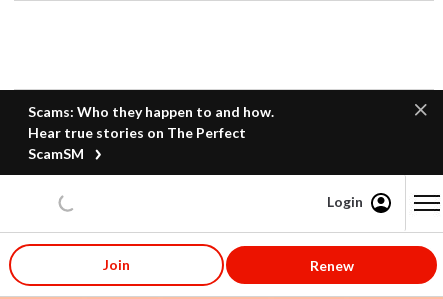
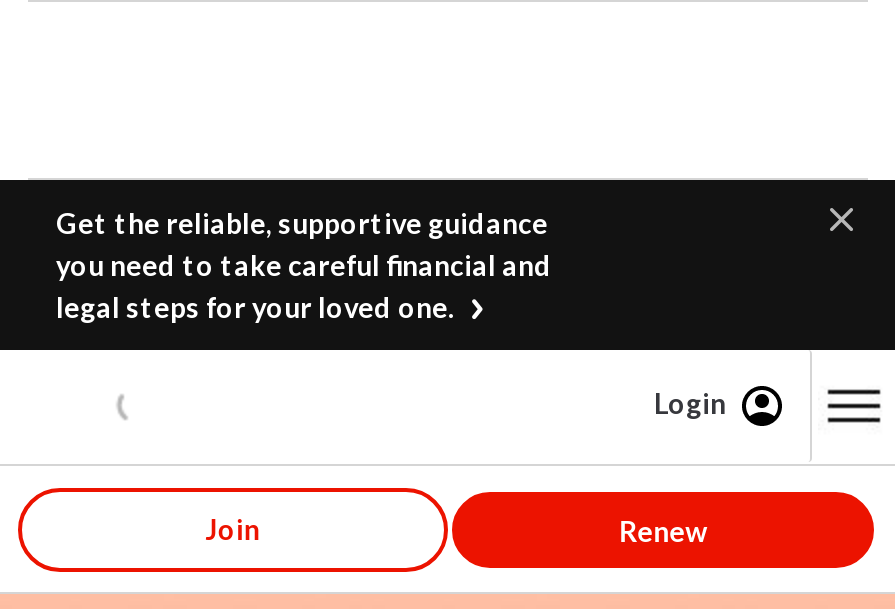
[28,103,274,162] Scams: Who they happen to and how. | Hear true stories on The Perfect | ScamSM -> [56,206,552,324] Get the reliable, supportive guidance | you need to take careful financial and | legal steps for your loved one.

